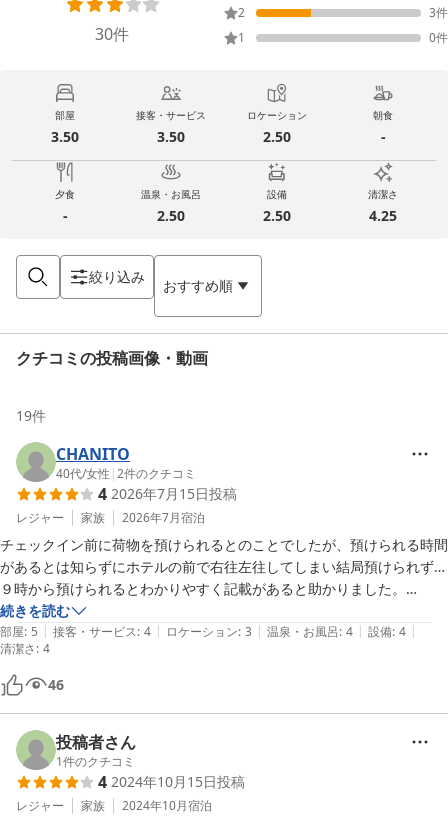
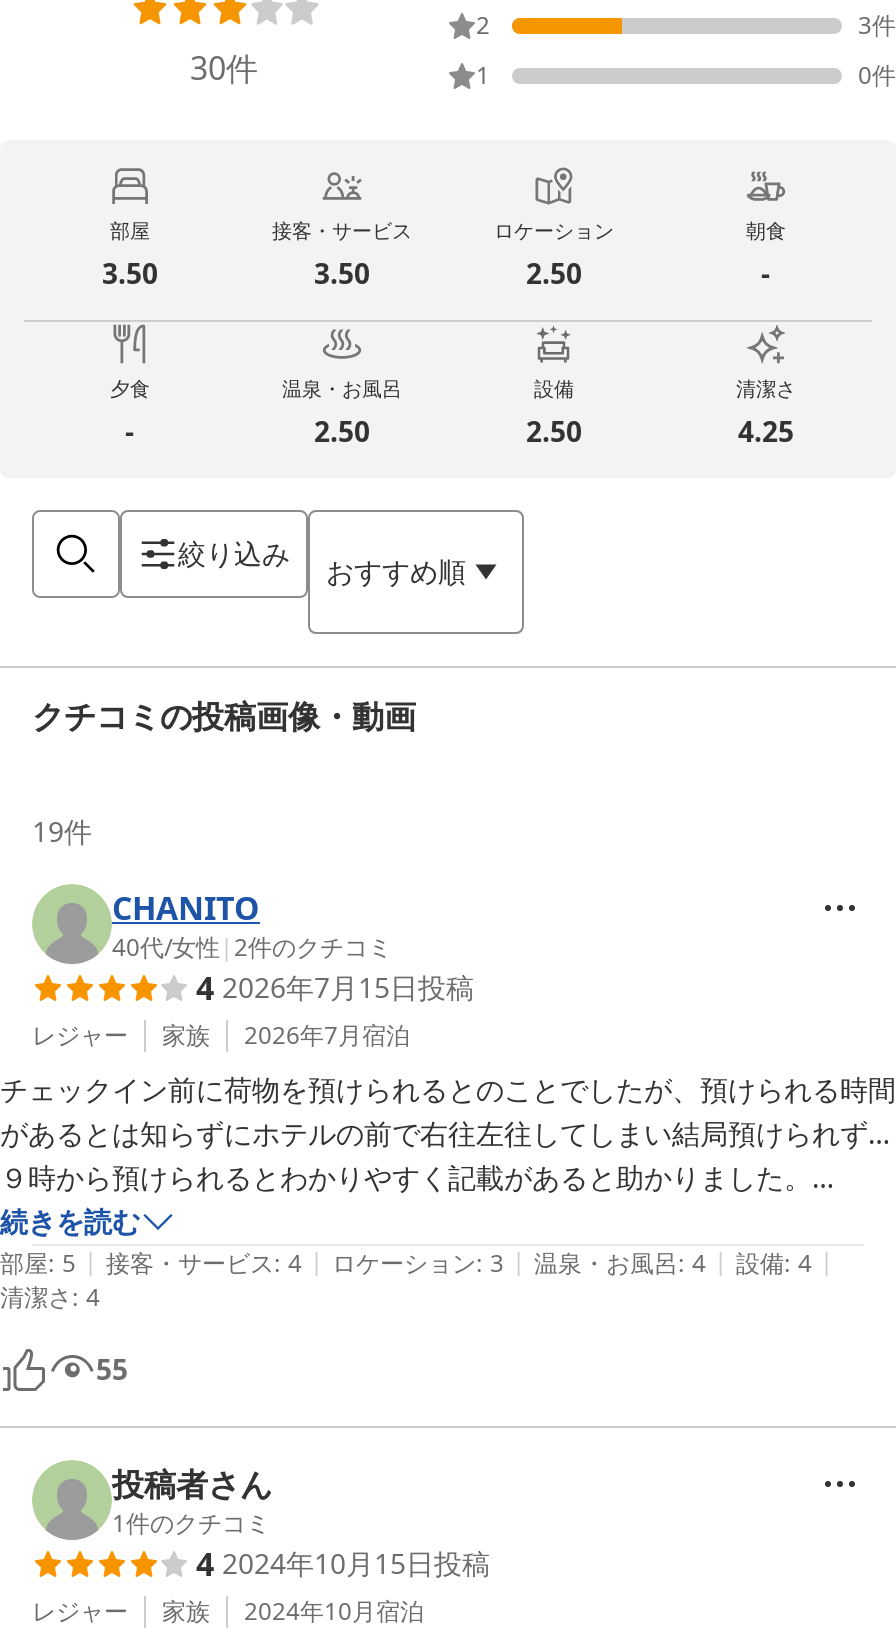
[48,675,64,694] 46 -> [96,1350,128,1388] 55

